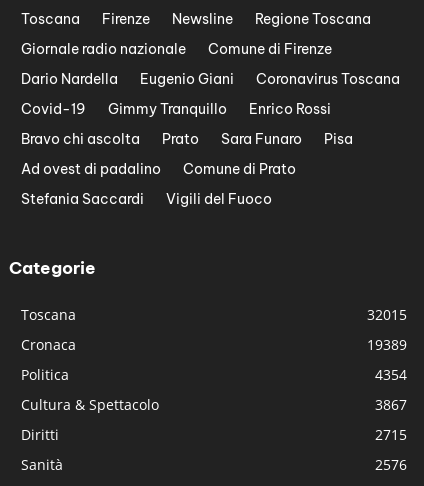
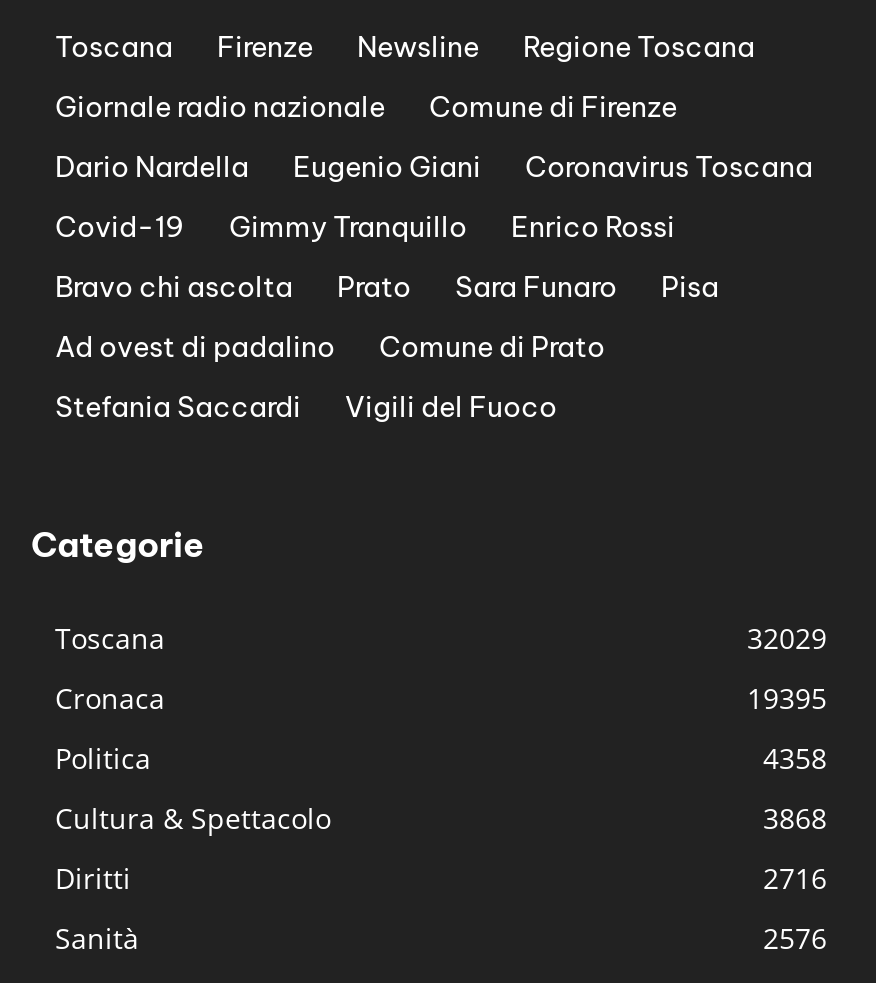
[367,305,407,324] 32015 -> [747,618,827,656] 32029
[367,335,407,354] 19389 -> [747,678,827,716] 19395
[375,365,407,384] 4354 -> [763,738,827,776] 4358
[375,395,407,414] 3867 -> [763,798,827,836] 3868
[375,425,407,444] 2715 -> [763,858,827,896] 2716

